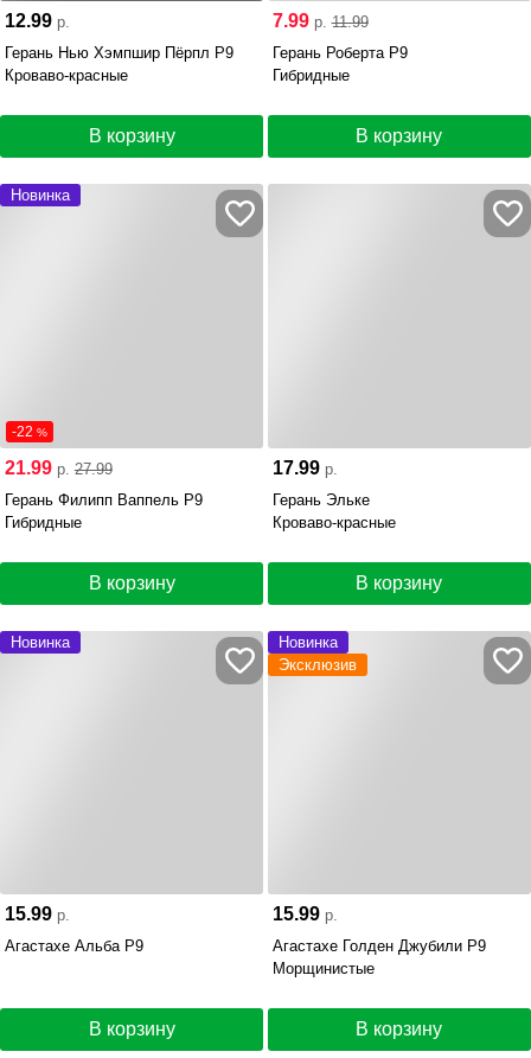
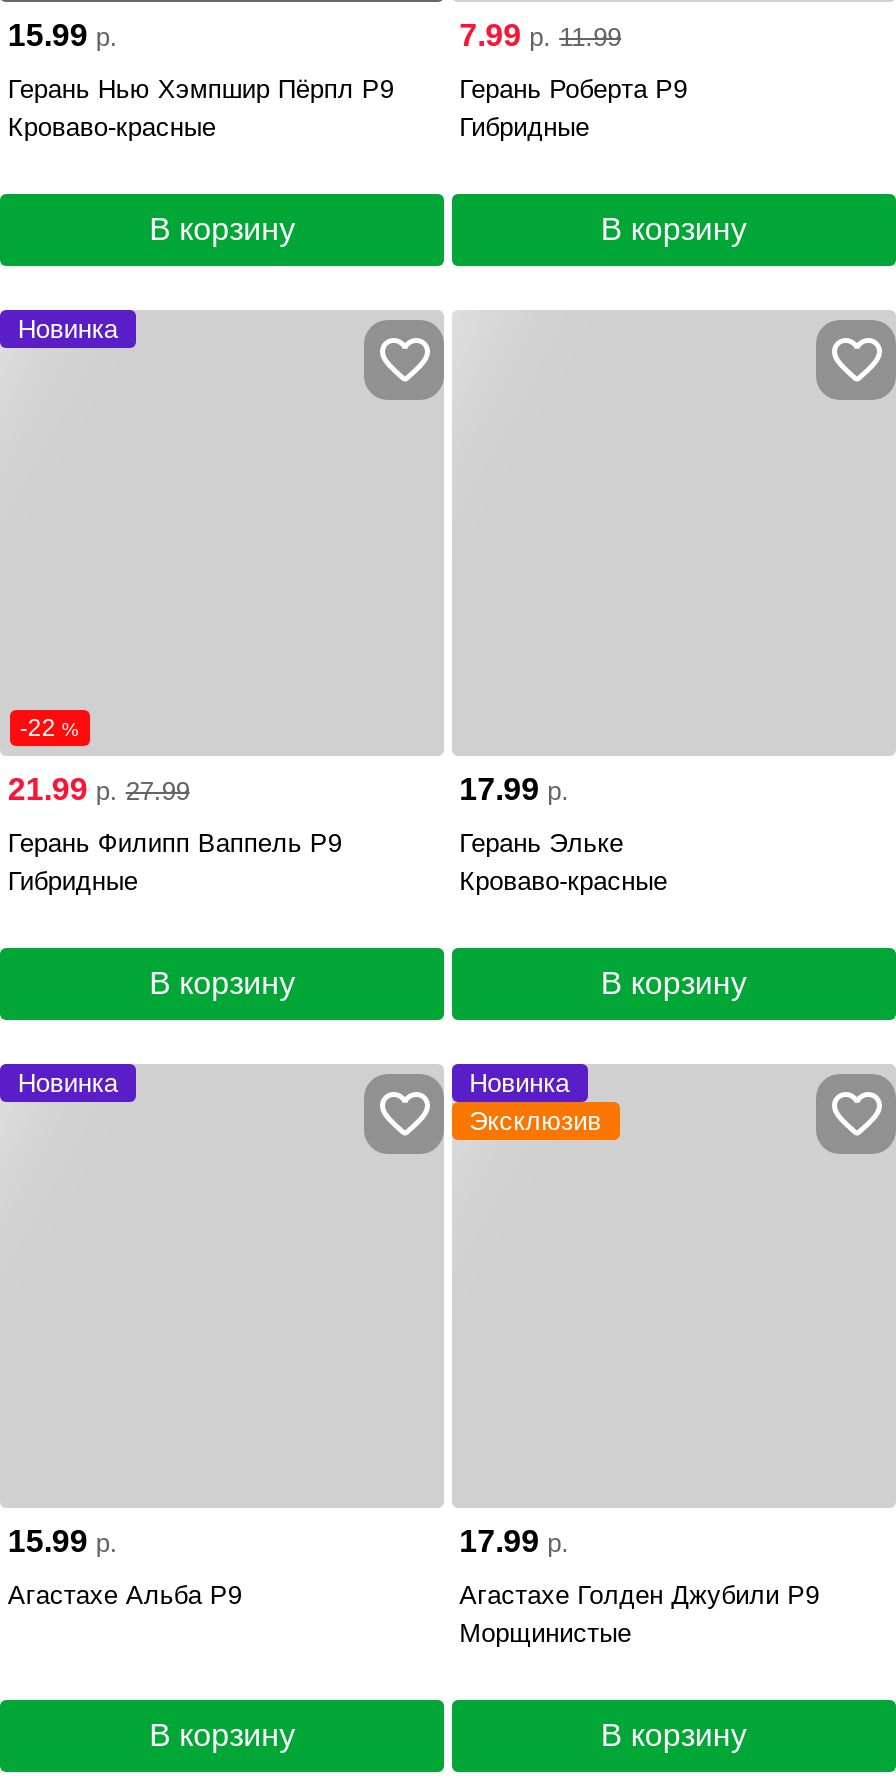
[5,11,70,31] 12.99 р. -> [8,19,118,53] 15.99 р.
[272,904,337,924] 15.99 р. -> [459,1525,569,1559] 17.99 р.

